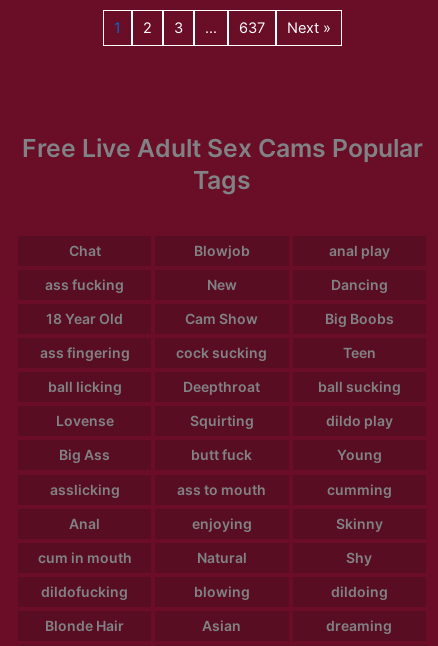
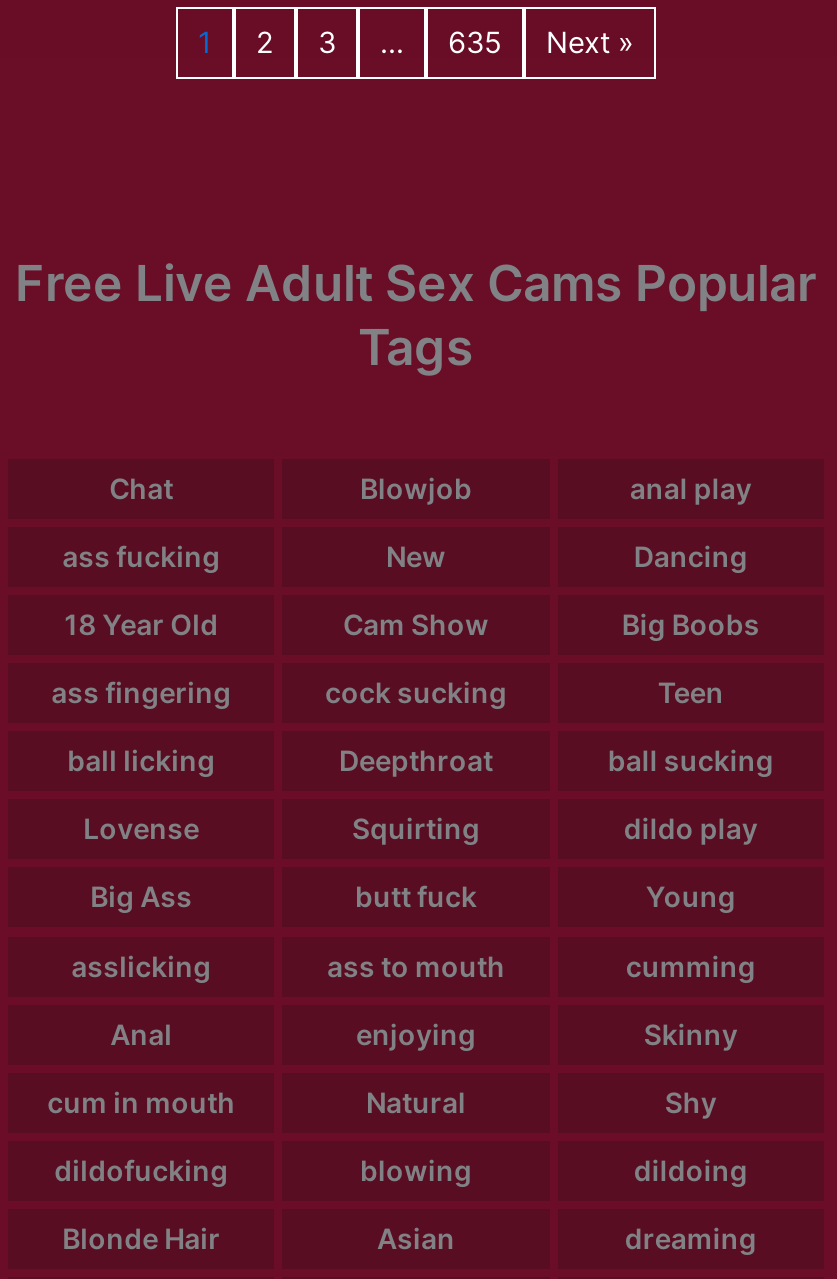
[238,19,264,37] 637 -> [448,25,502,61] 635

